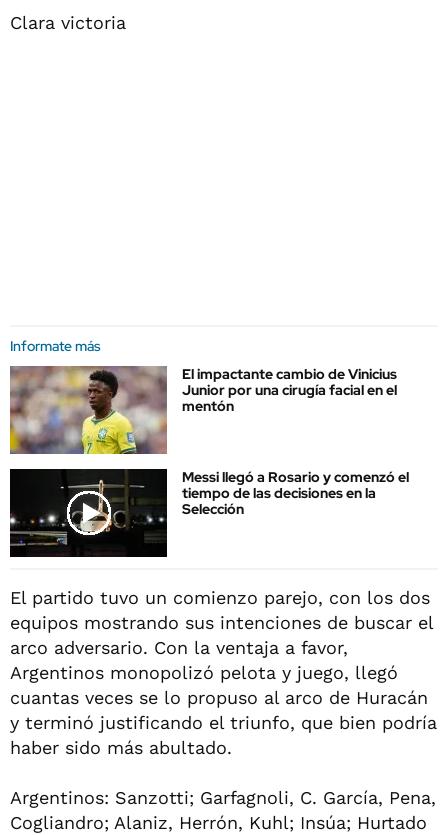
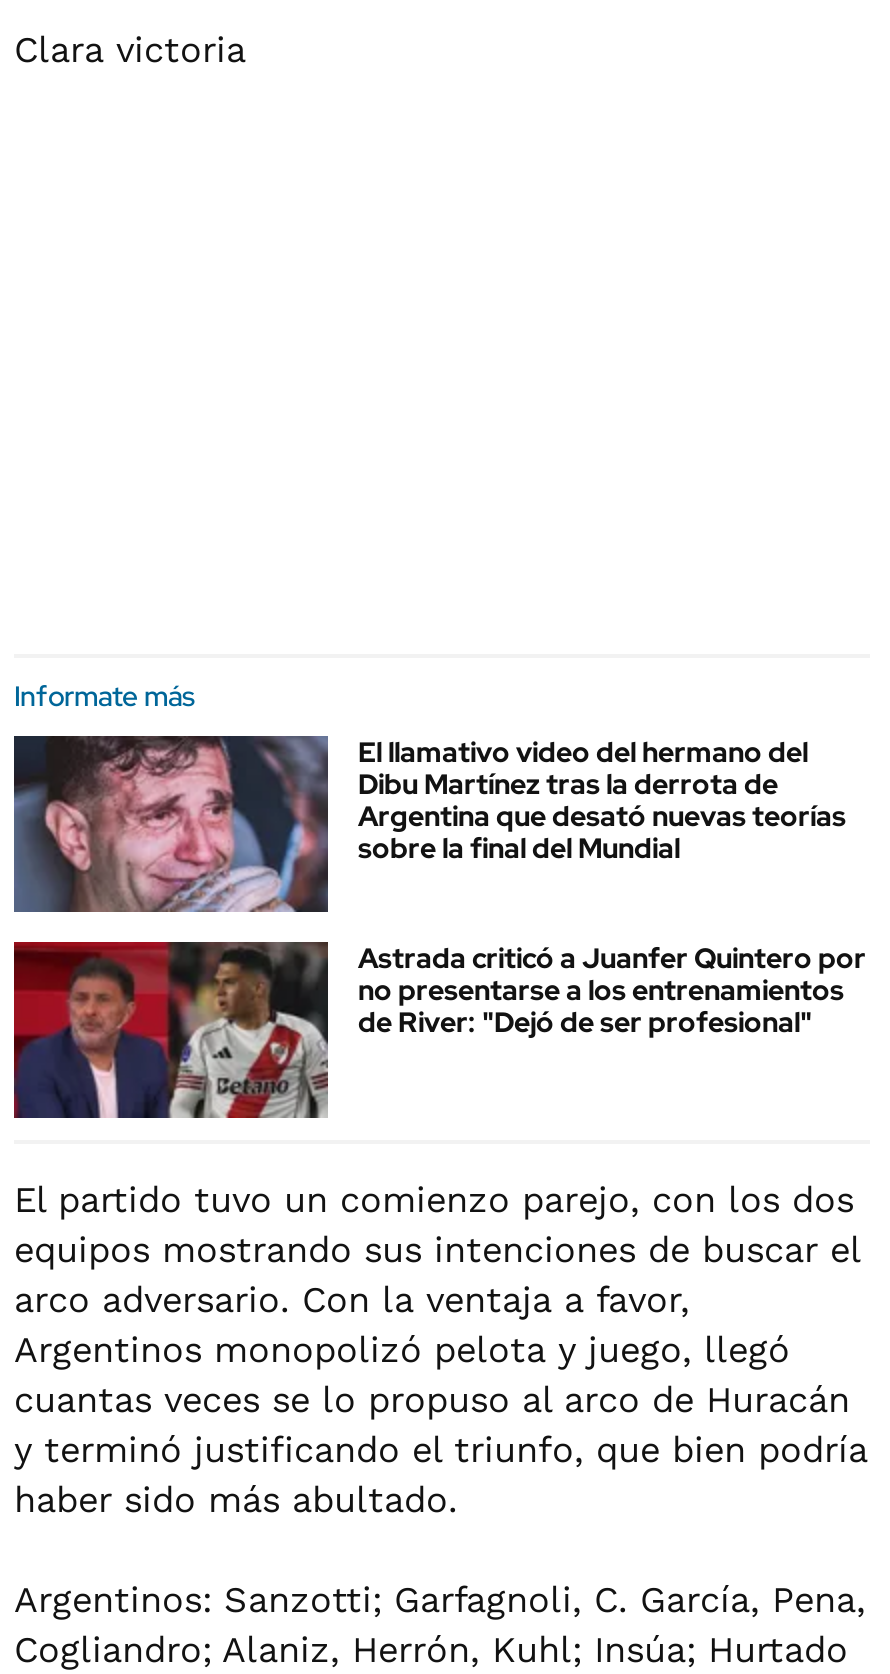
[9,365,397,455] [image] | El impactante cambio de Vinicius | Junior por una cirugía facial en el | mentón -> [12,734,846,914] [image] | El llamativo video del hermano del | Dibu Martínez tras la derrota de | Argentina que desató nuevas teorías | sobre la final del Mundial
[9,468,409,558] [image] | Messi llegó a Rosario y comenzó el | tiempo de las decisiones en la | Selección -> [12,940,866,1120] [image] | Astrada criticó a Juanfer Quintero por | no presentarse a los entrenamientos | de River: "Dejó de ser profesional"

